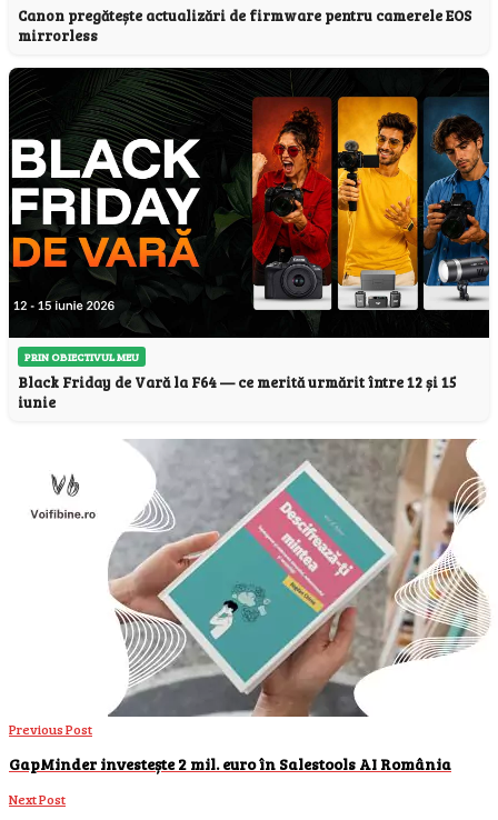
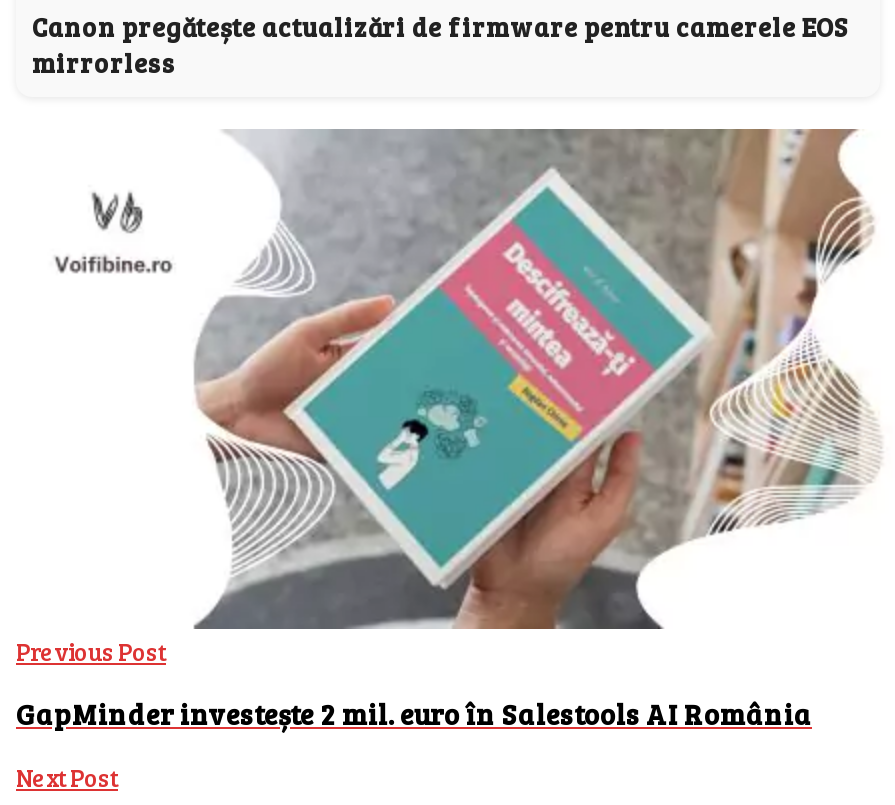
[8,67,490,412] [image] | PRIN OBIECTIVUL MEU | Black Friday de Vară la F64 — ce merită urmărit între 12 și 15 | iunie -> none

